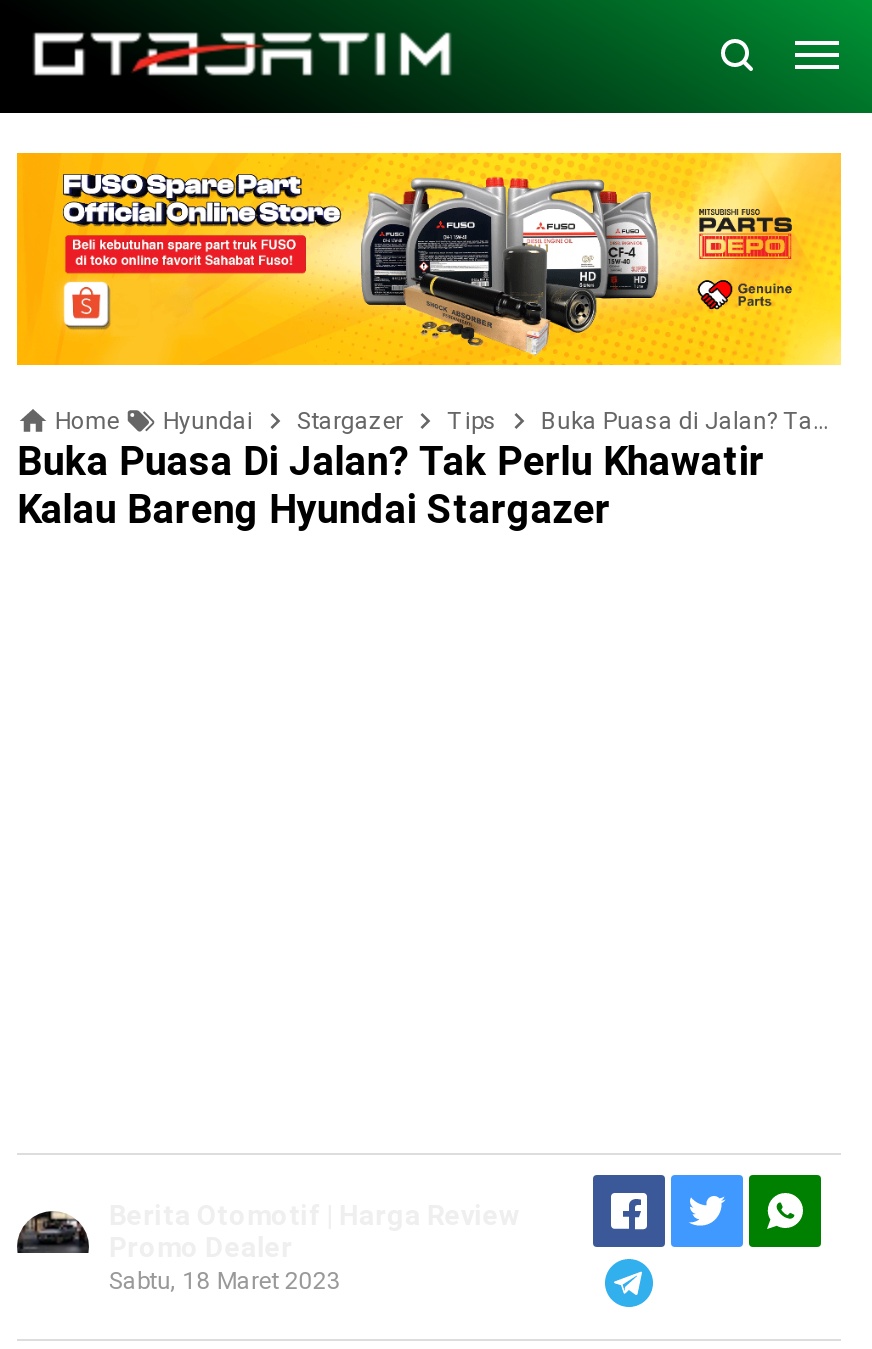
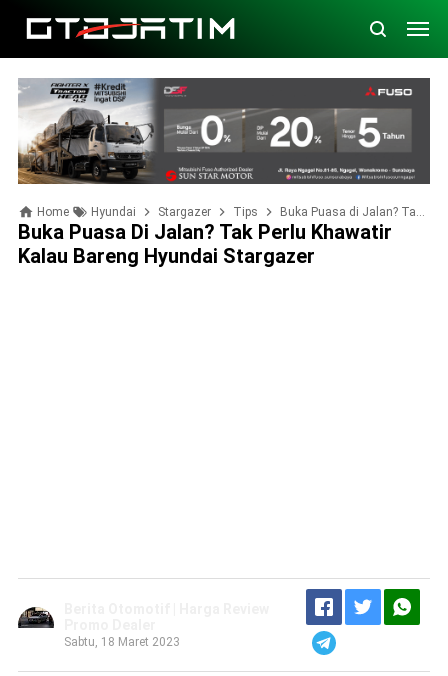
[15,151,843,367] [image] -> [17,77,431,185] [image]

